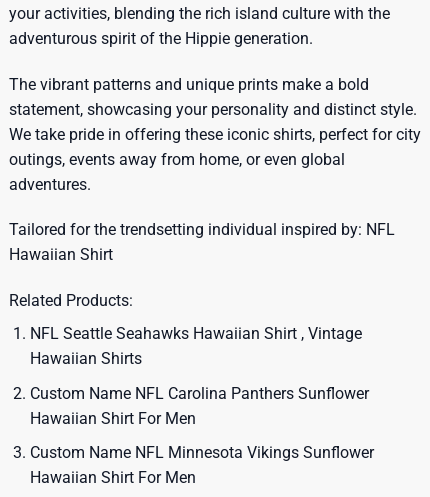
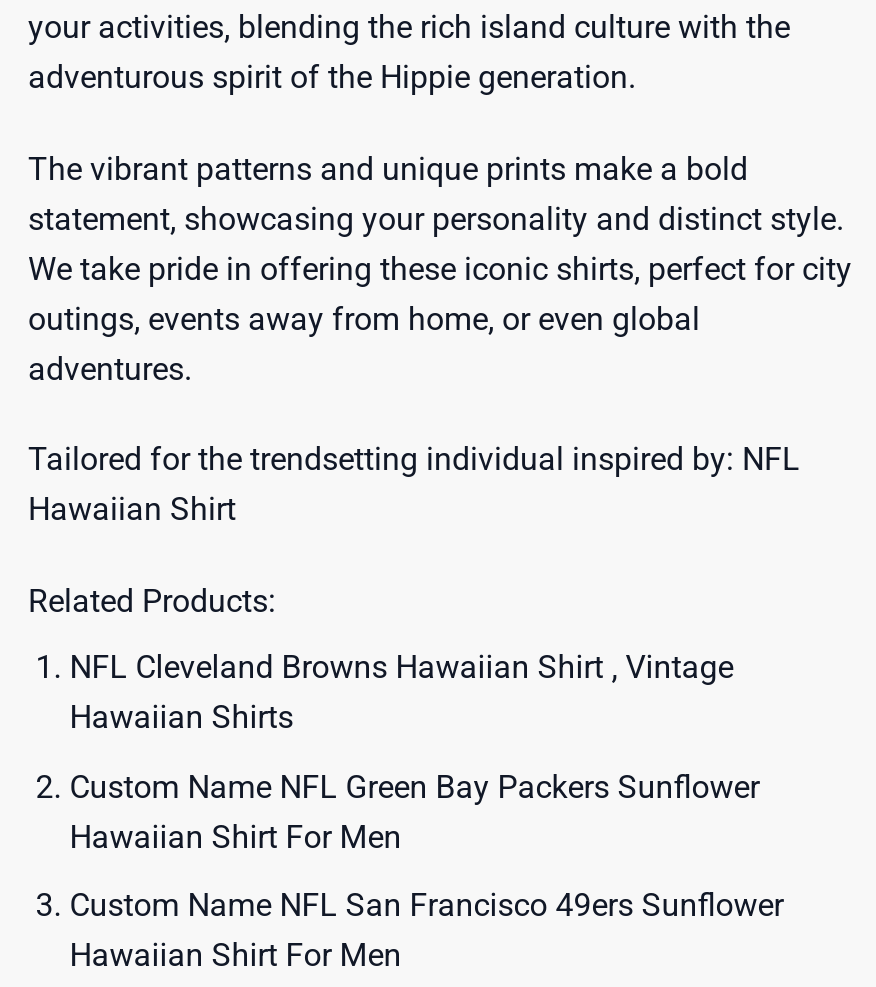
[30,324,362,343] NFL Seattle Seahawks Hawaiian Shirt , Vintage -> [70,648,734,686] NFL Cleveland Browns Hawaiian Shirt , Vintage
[30,384,369,403] Custom Name NFL Carolina Panthers Sunflower -> [70,768,760,806] Custom Name NFL Green Bay Packers Sunflower
[30,443,374,462] Custom Name NFL Minnesota Vikings Sunflower -> [70,887,784,925] Custom Name NFL San Francisco 49ers Sunflower

